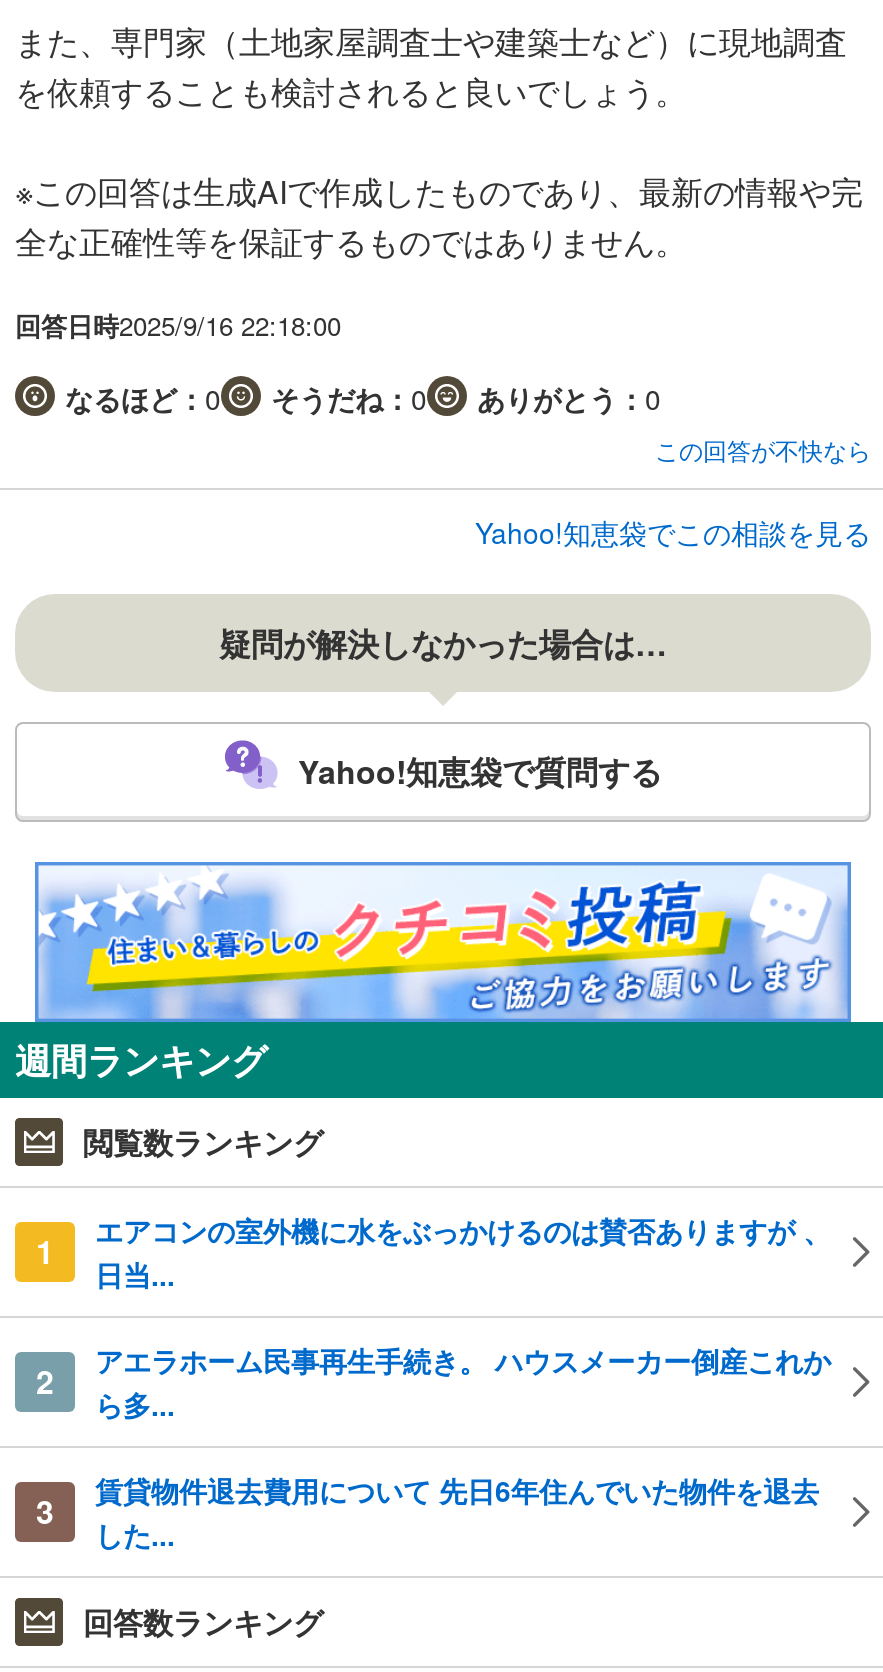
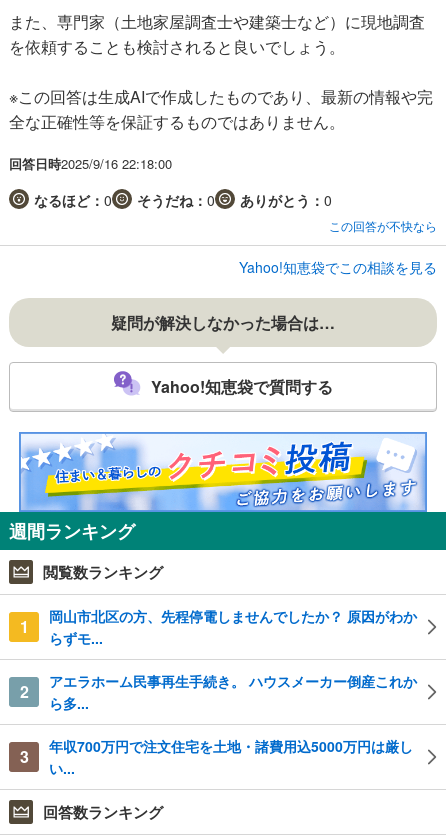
[95,1210,831,1294] エアコンの室外機に水をぶっかけるのは賛否ありますが 、 | 日当... -> [49,606,417,648] 岡山市北区の方、先程停電しませんでしたか？ 原因がわか | らずモ...
[95,1470,819,1554] 賃貸物件退去費用について 先日6年住んでいた物件を退去 | した... -> [49,736,413,778] 年収700万円で注文住宅を土地・諸費用込5000万円は厳し | い...

